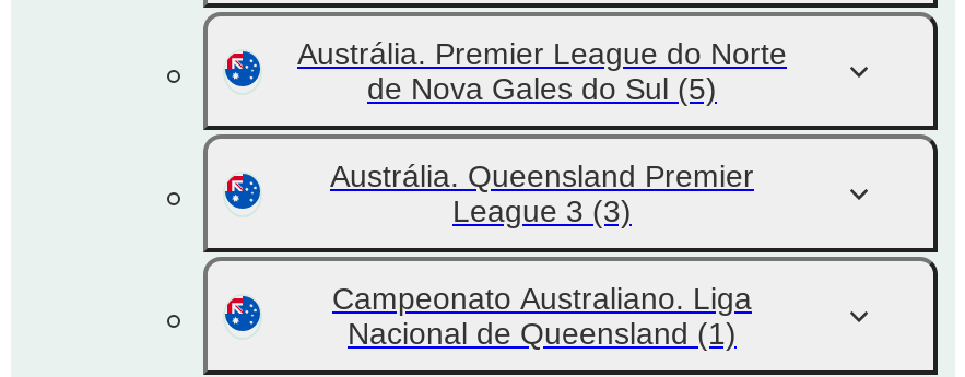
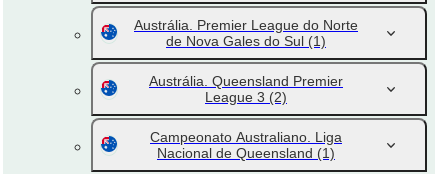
[367,71,717,106] de Nova Gales do Sul (5) -> [166,33,326,49] de Nova Gales do Sul (1)
[452,193,632,228] League 3 (3) -> [205,89,287,105] League 3 (2)

